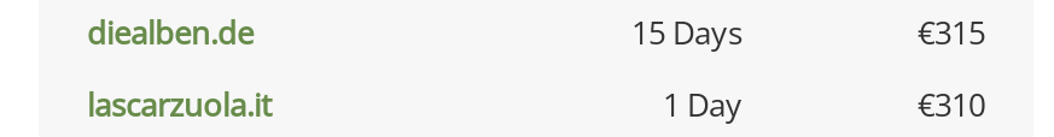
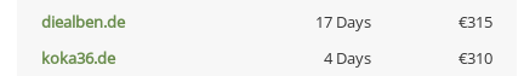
[631,11,743,54] 15 Days -> [315,11,371,33] 17 Days
[87,83,743,126] lascarzuola.it | 1 Day -> [41,47,371,69] koka36.de | 4 Days

